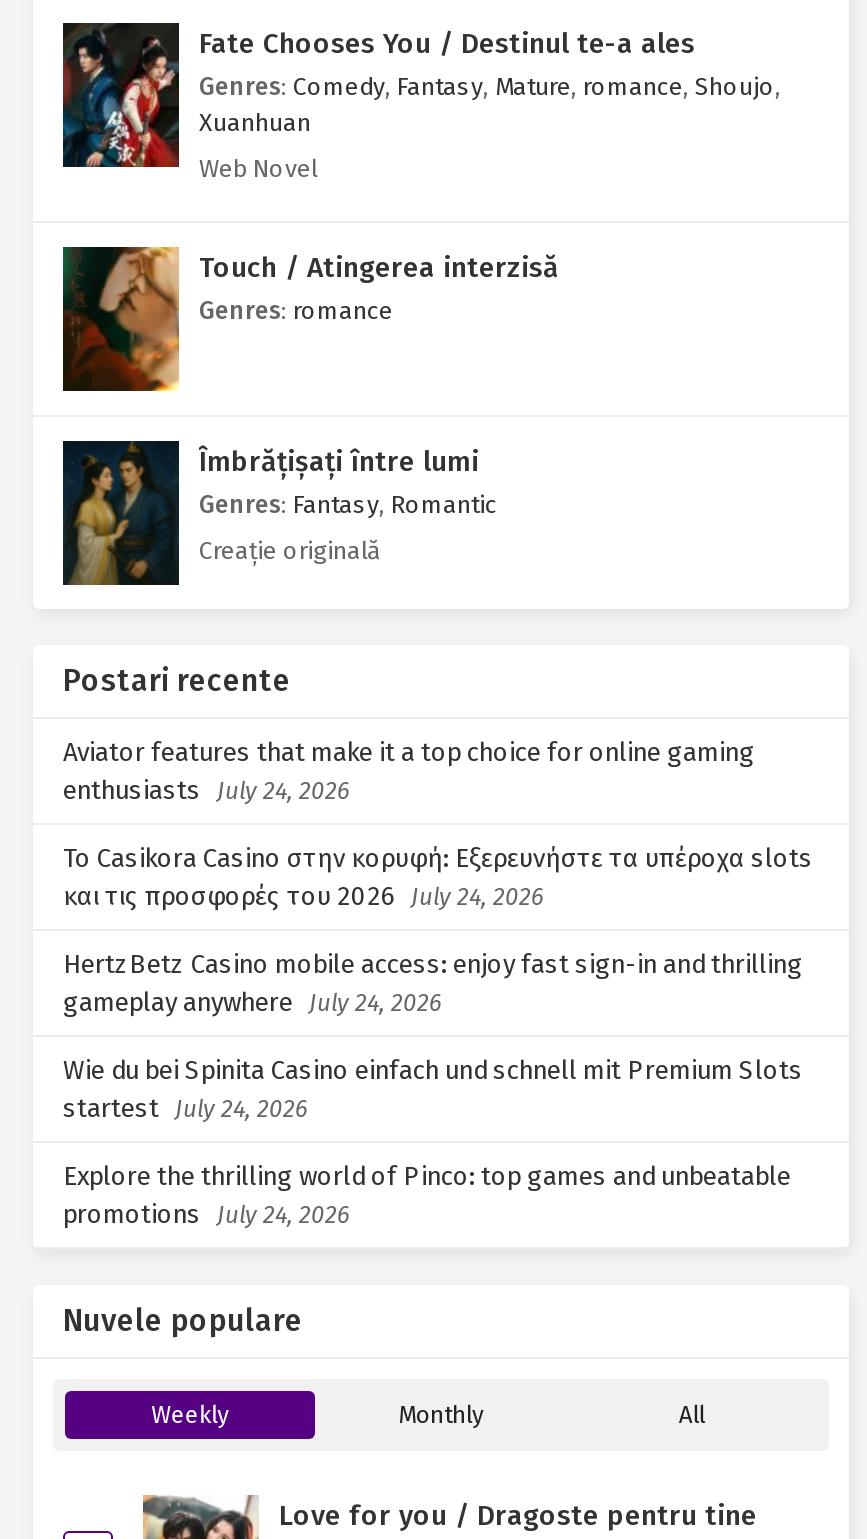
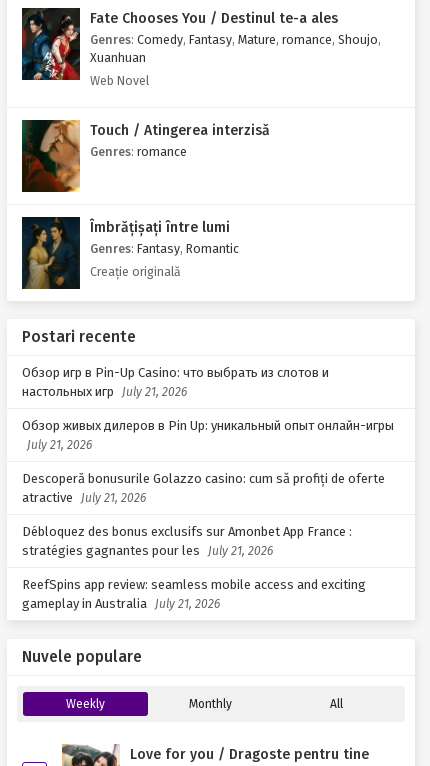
[63,737,755,805] Aviator features that make it a top choice for online gaming | enthusiasts July 24, 2026 -> [22,365,329,399] Обзор игр в Pin-Up Casino: что выбрать из слотов и | настольных игр July 21, 2026
[63,843,813,911] Το Casikora Casino στην κορυφή: Εξερευνήστε τα υπέροχα slots | και τις προσφορές του 2026 July 24, 2026 -> [22,418,394,452] Обзор живых дилеров в Pin Up: уникальный опыт онлайн-игры | July 21, 2026
[63,949,803,1017] HertzBetz Casino mobile access: enjoy fast sign-in and thrilling | gameplay anywhere July 24, 2026 -> [22,471,385,505] Descoperă bonusurile Golazzo casino: cum să profiți de oferte | atractive July 21, 2026
[63,1055,803,1123] Wie du bei Spinita Casino einfach und schnell mit Premium Slots | startest July 24, 2026 -> [22,524,352,558] Débloquez des bonus exclusifs sur Amonbet App France : | stratégies gagnantes pour les July 21, 2026
[63,1161,791,1229] Explore the thrilling world of Pinco: top games and unbeatable | promotions July 24, 2026 -> [22,577,366,611] ReefSpins app review: seamless mobile access and exciting | gameplay in Australia July 21, 2026

